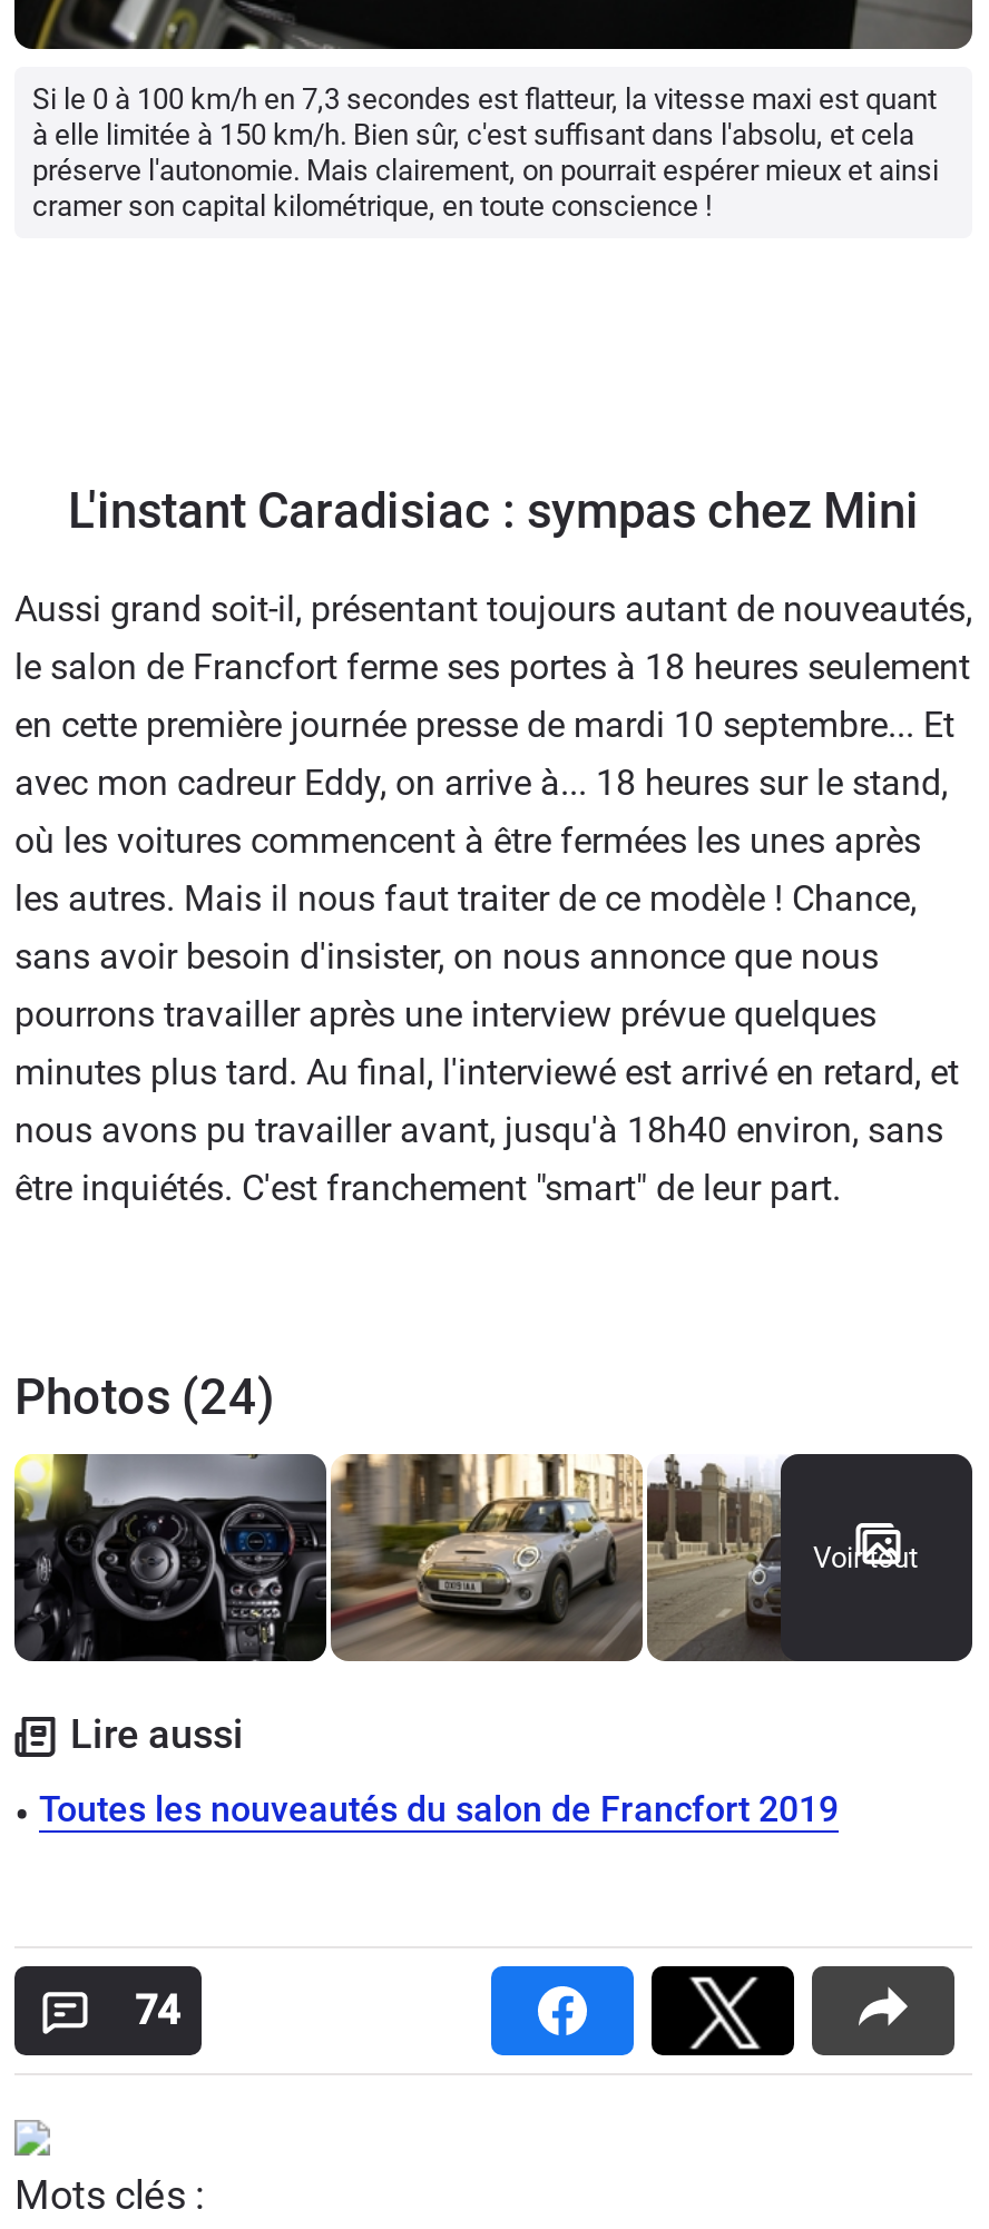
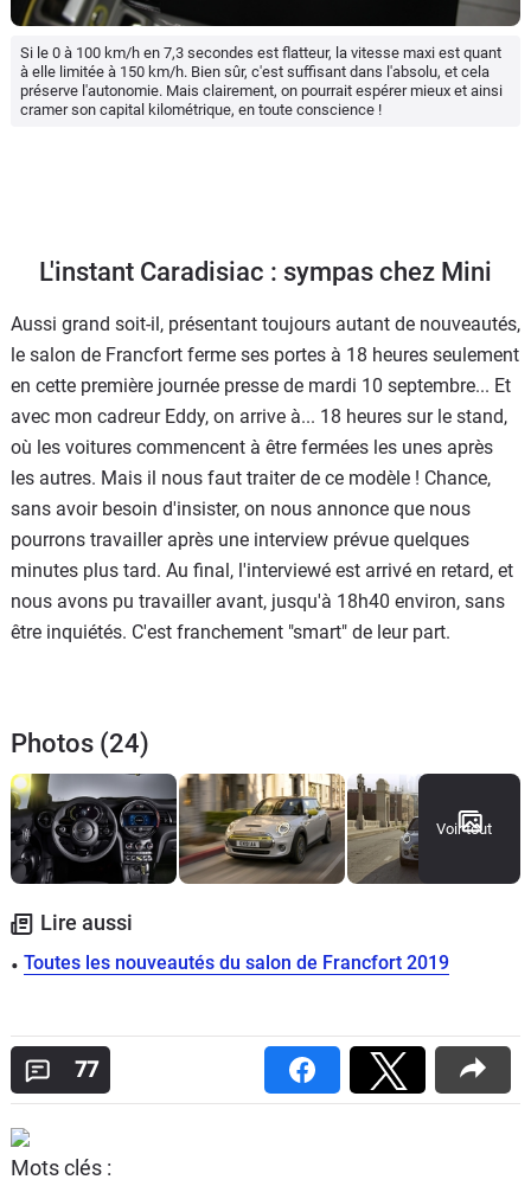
[135,1986,179,2033] 74 -> [75,1057,98,1082] 77

